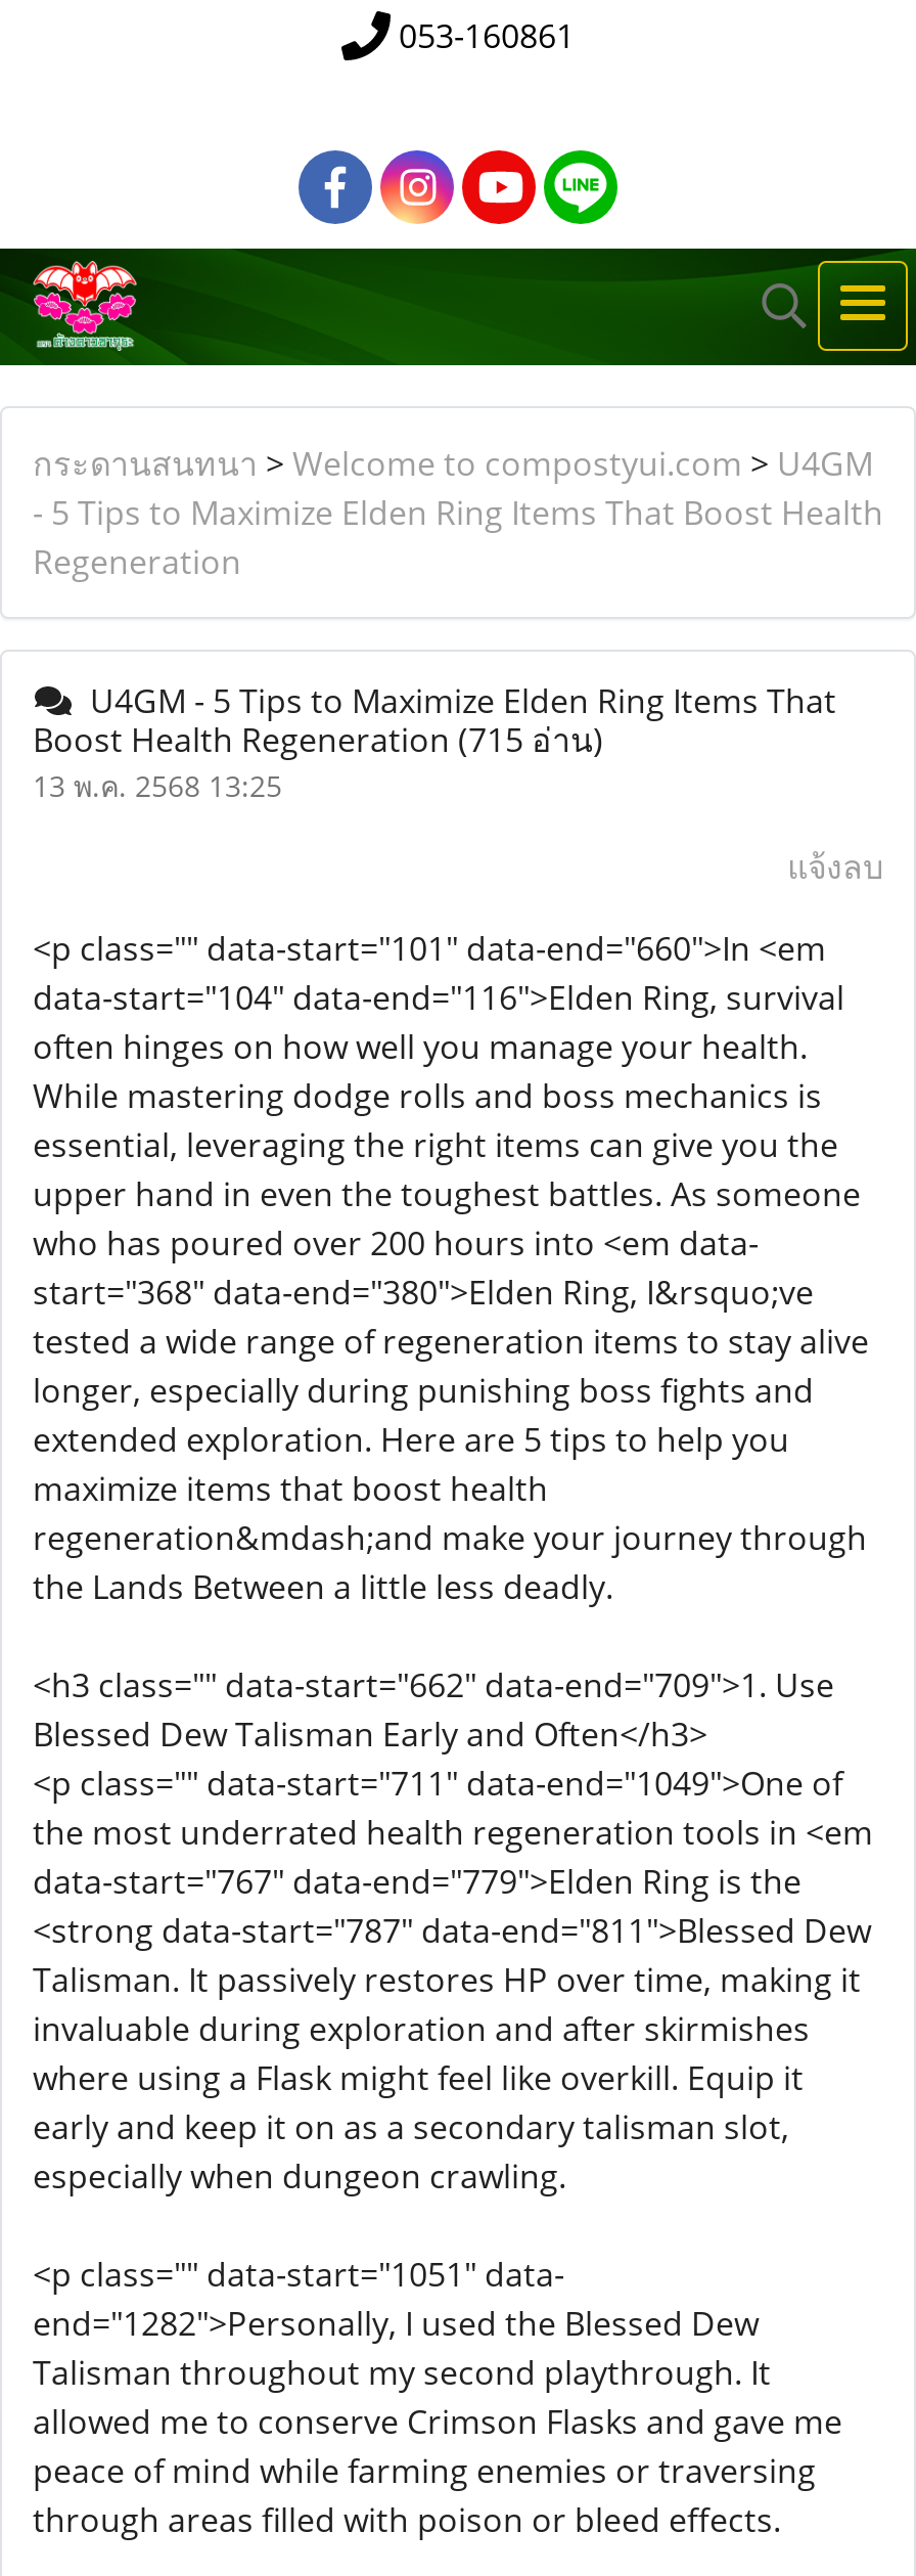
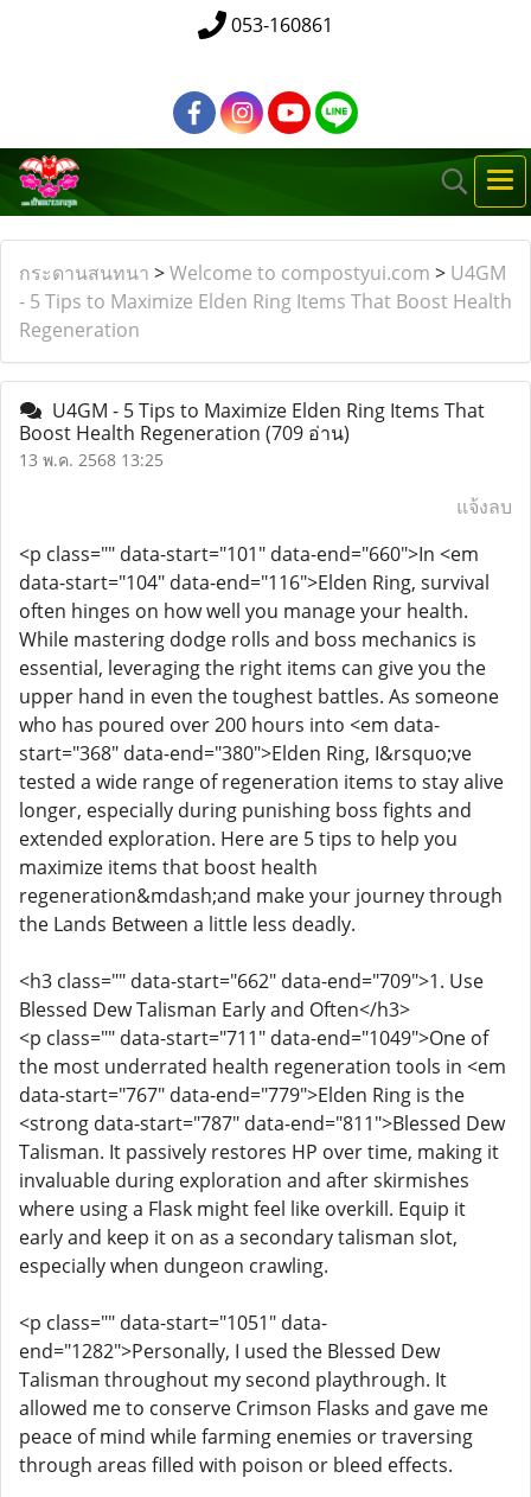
[33,717,603,762] Boost Health Regeneration (715 อ่าน) -> [19,420,350,446] Boost Health Regeneration (709 อ่าน)

